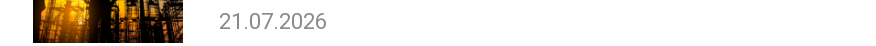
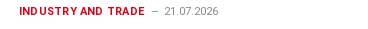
none -> [19,5,144,18] INDUSTRY AND TRADE

